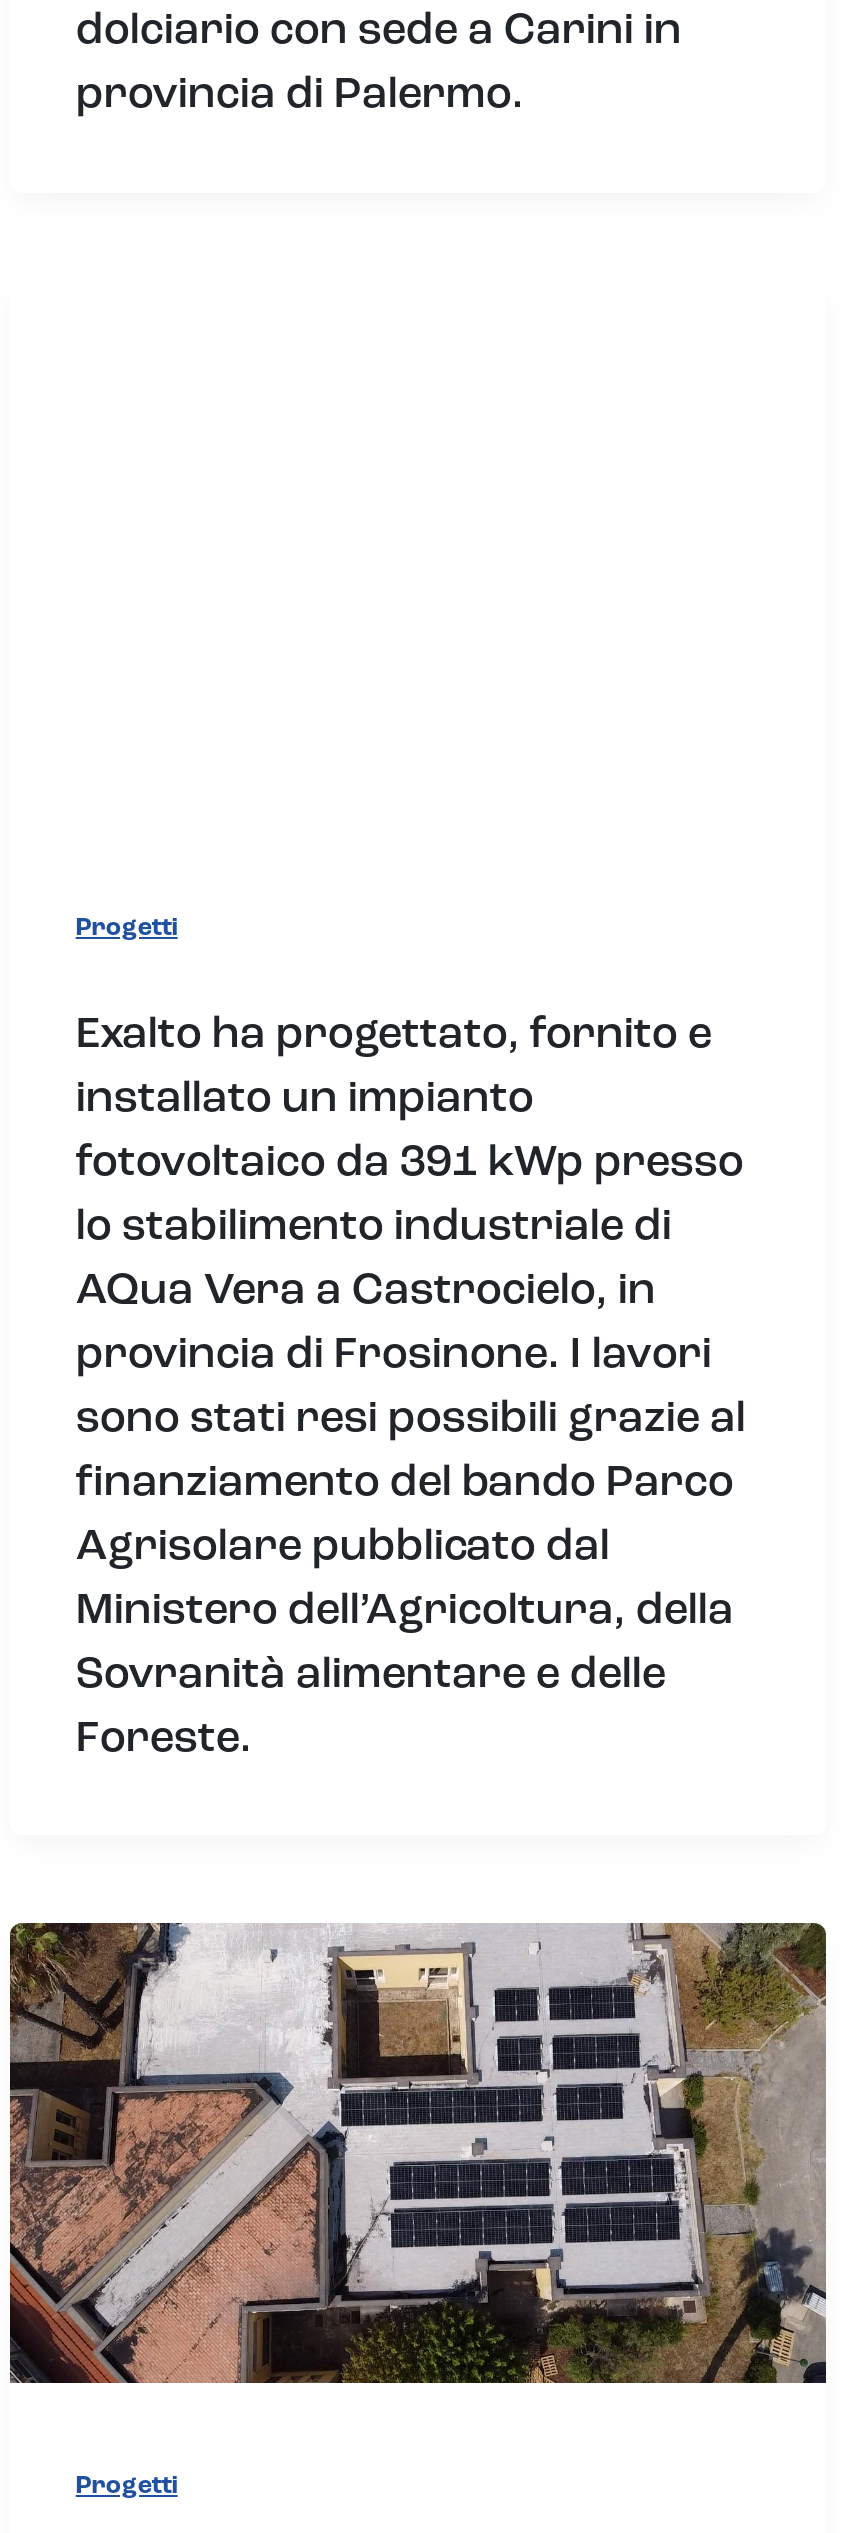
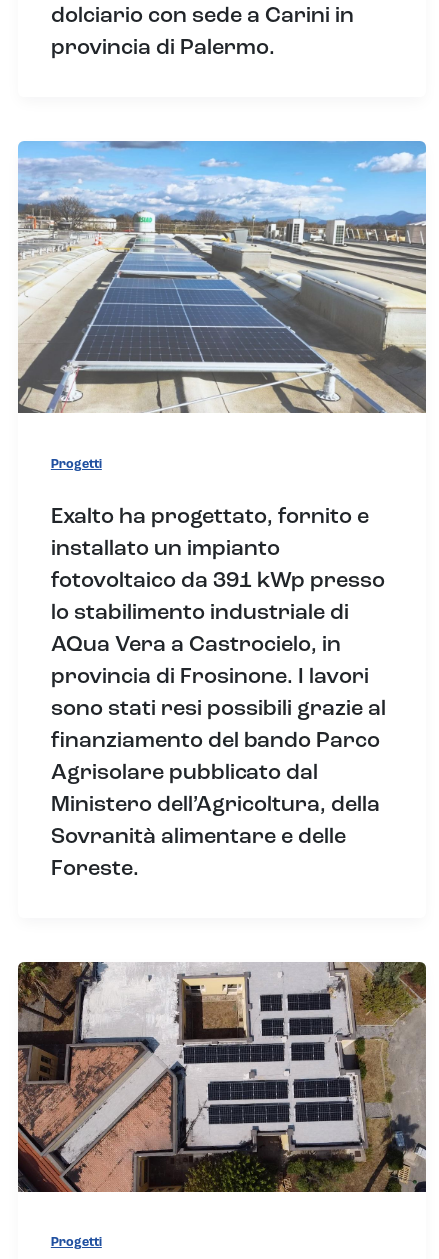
none -> [17,140,427,414] [image]

